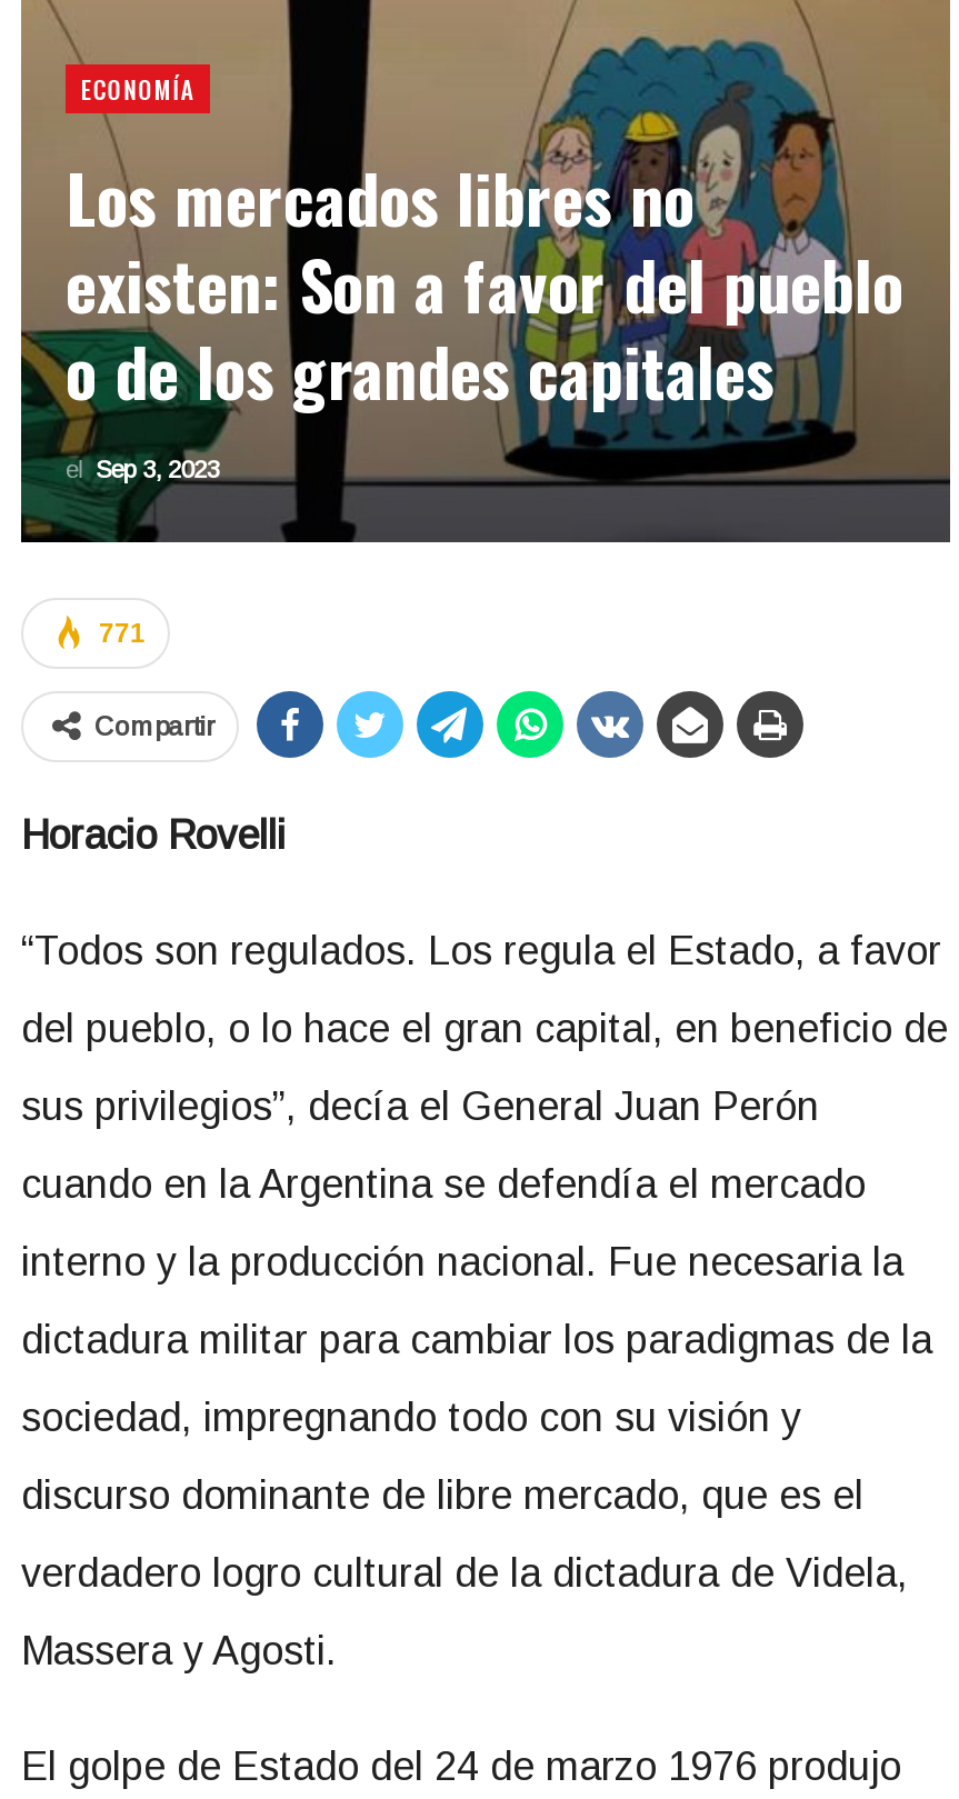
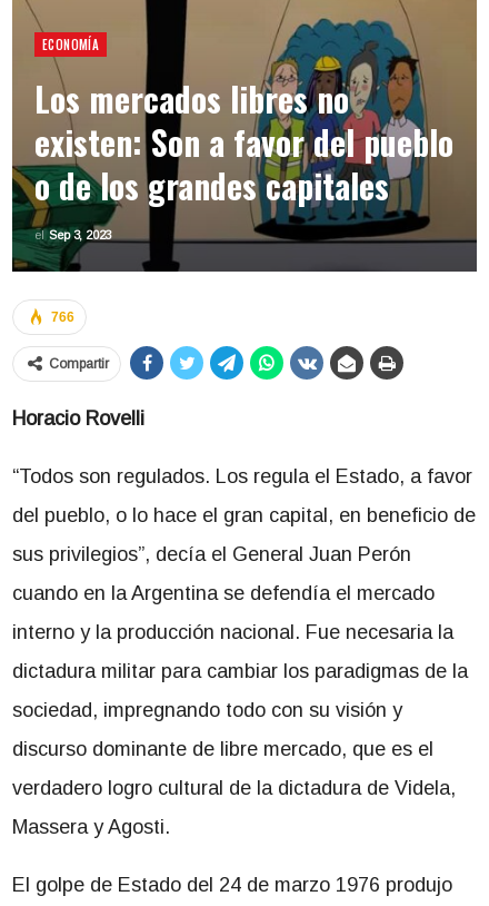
[99,618,146,649] 771 -> [51,309,74,325] 766

